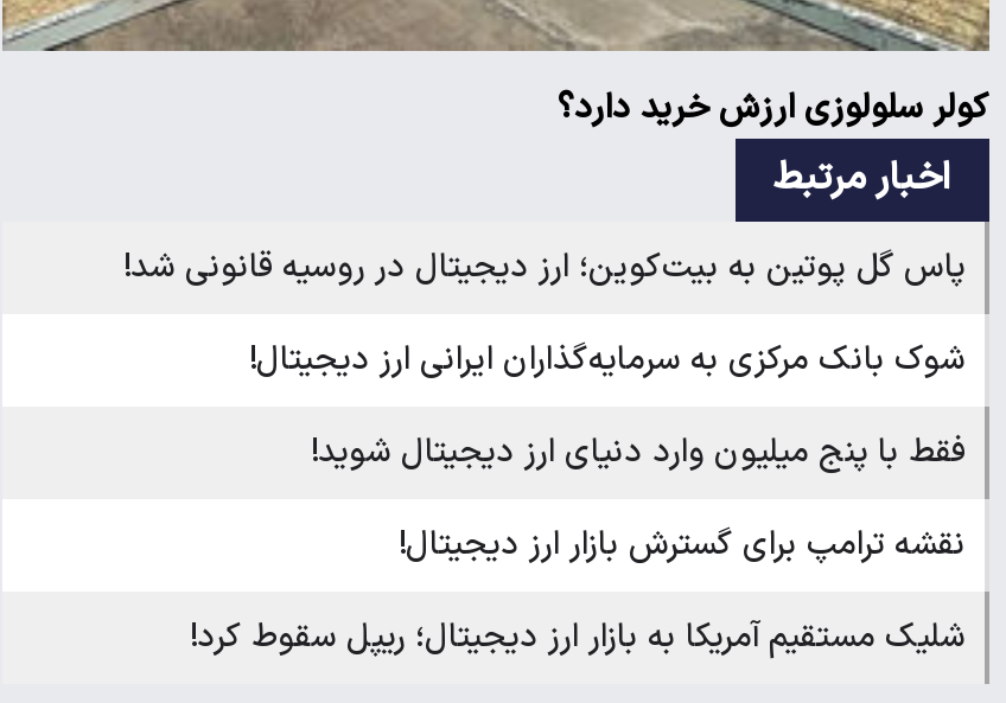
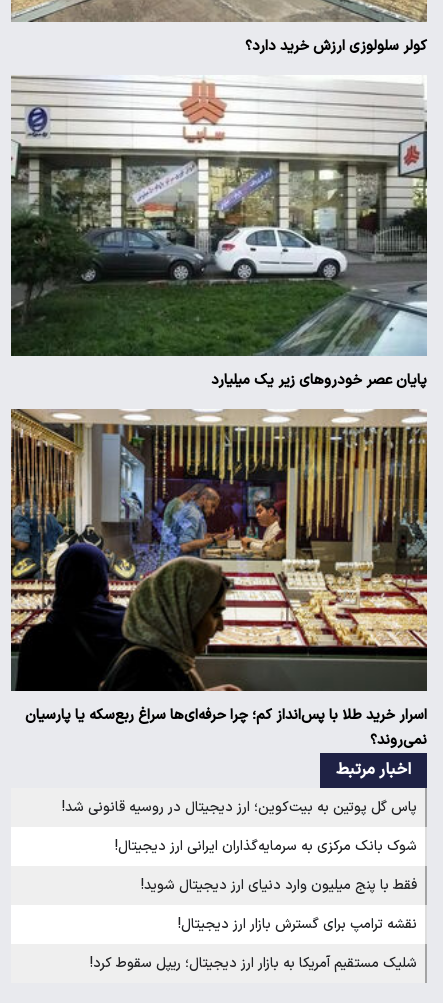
none -> [10,59,428,391] [image] | پایان عصر خودروهای زیر یک میلیارد
none -> [10,408,428,751] [image] | اسرار خرید طلا با پس‌انداز کم؛ چرا حرفه‌ای‌ها سراغ ربع‌سکه یا پارسیان | نمی‌روند؟

